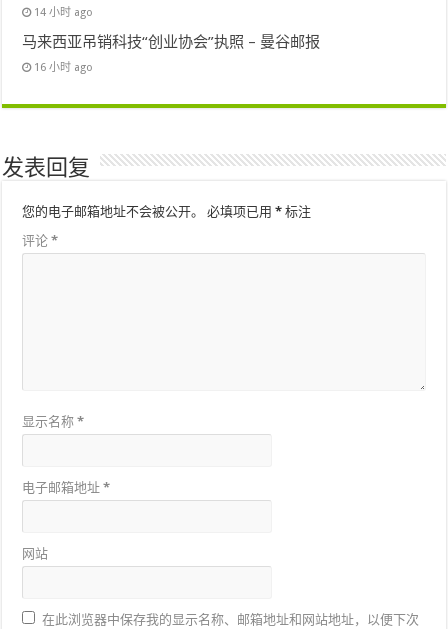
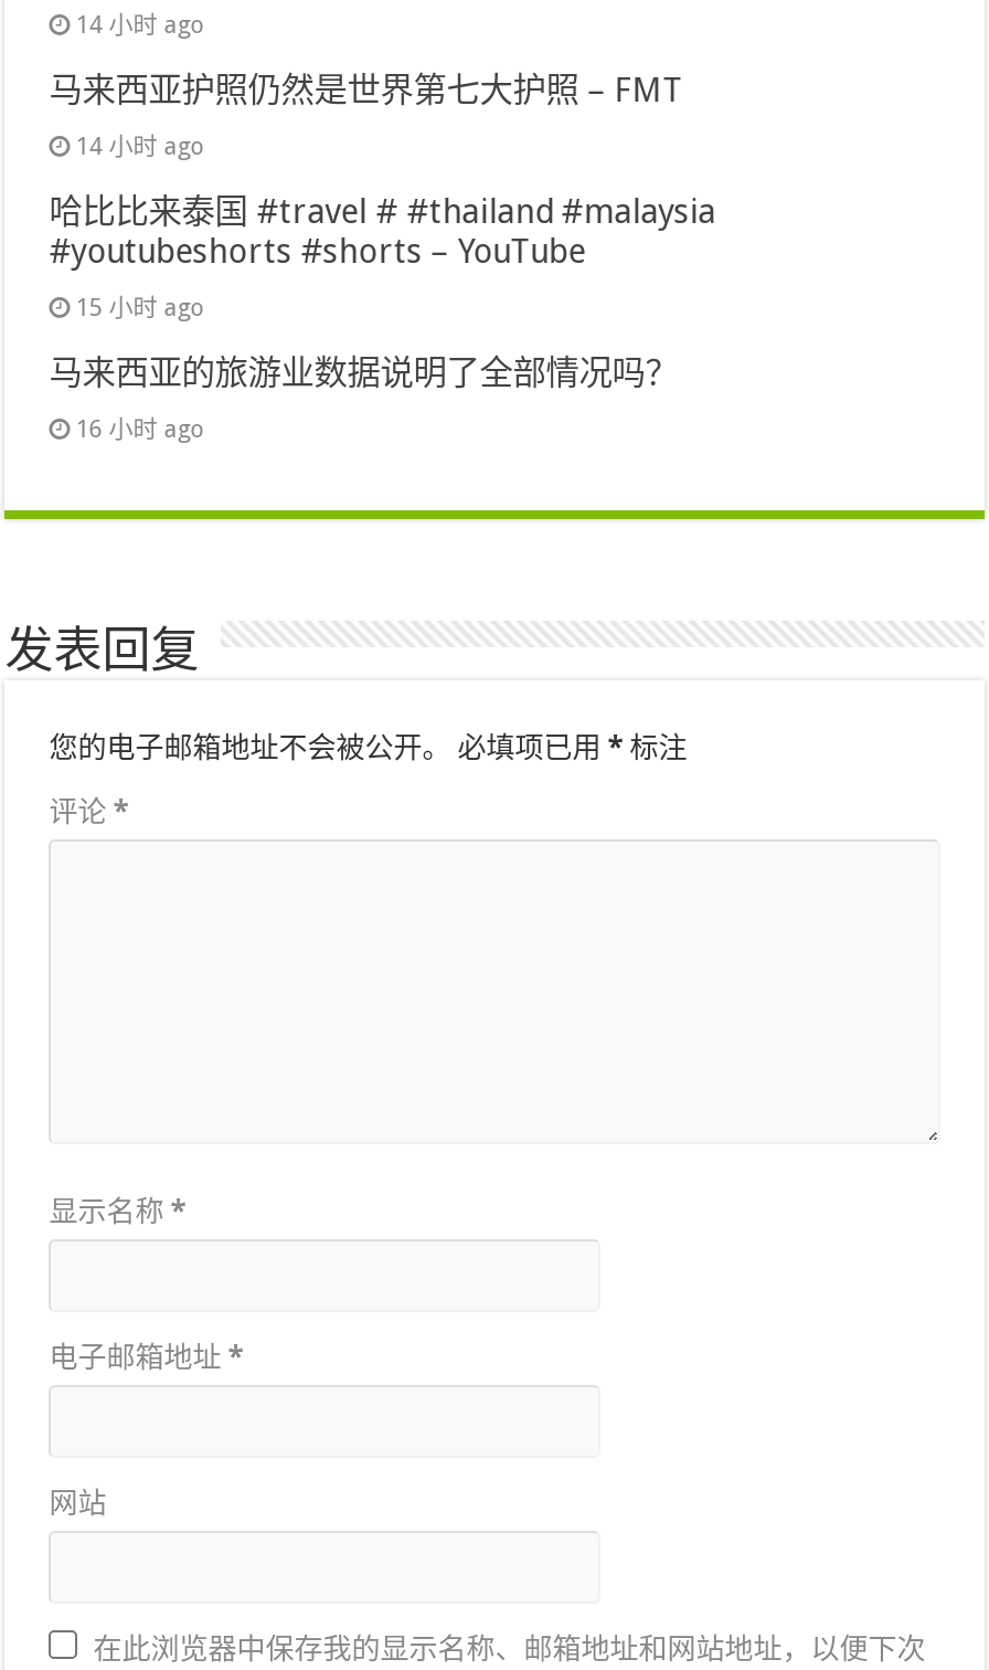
[22,33,320,51] 马来西亚吊销科技“创业协会”执照 – 曼谷邮报 -> [49,71,716,393] 马来西亚护照仍然是世界第七大护照 – FMT | 14 小时 ago | 哈比比来泰国 #travel # #thailand #malaysia | #youtubeshorts #shorts – YouTube | 15 小时 ago | 马来西亚的旅游业数据说明了全部情况吗？

